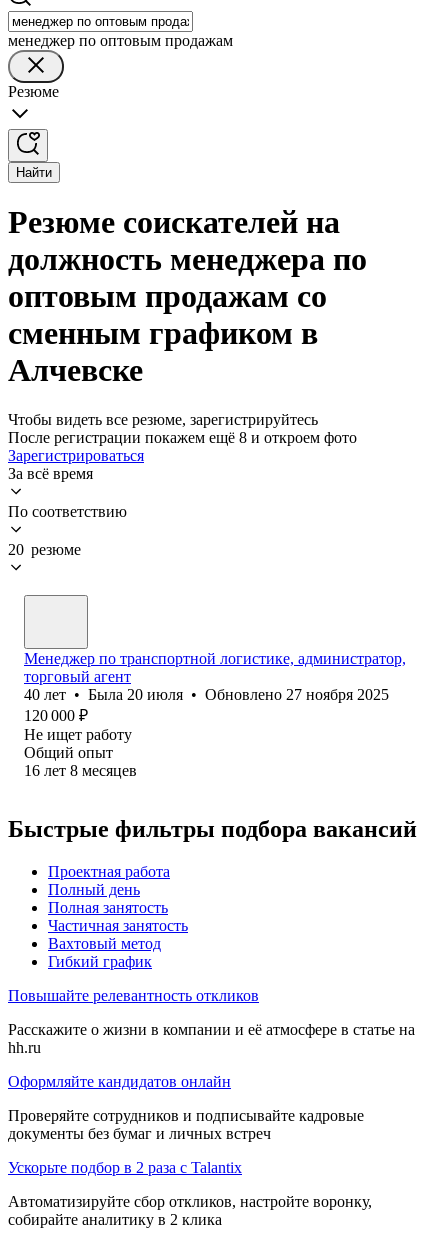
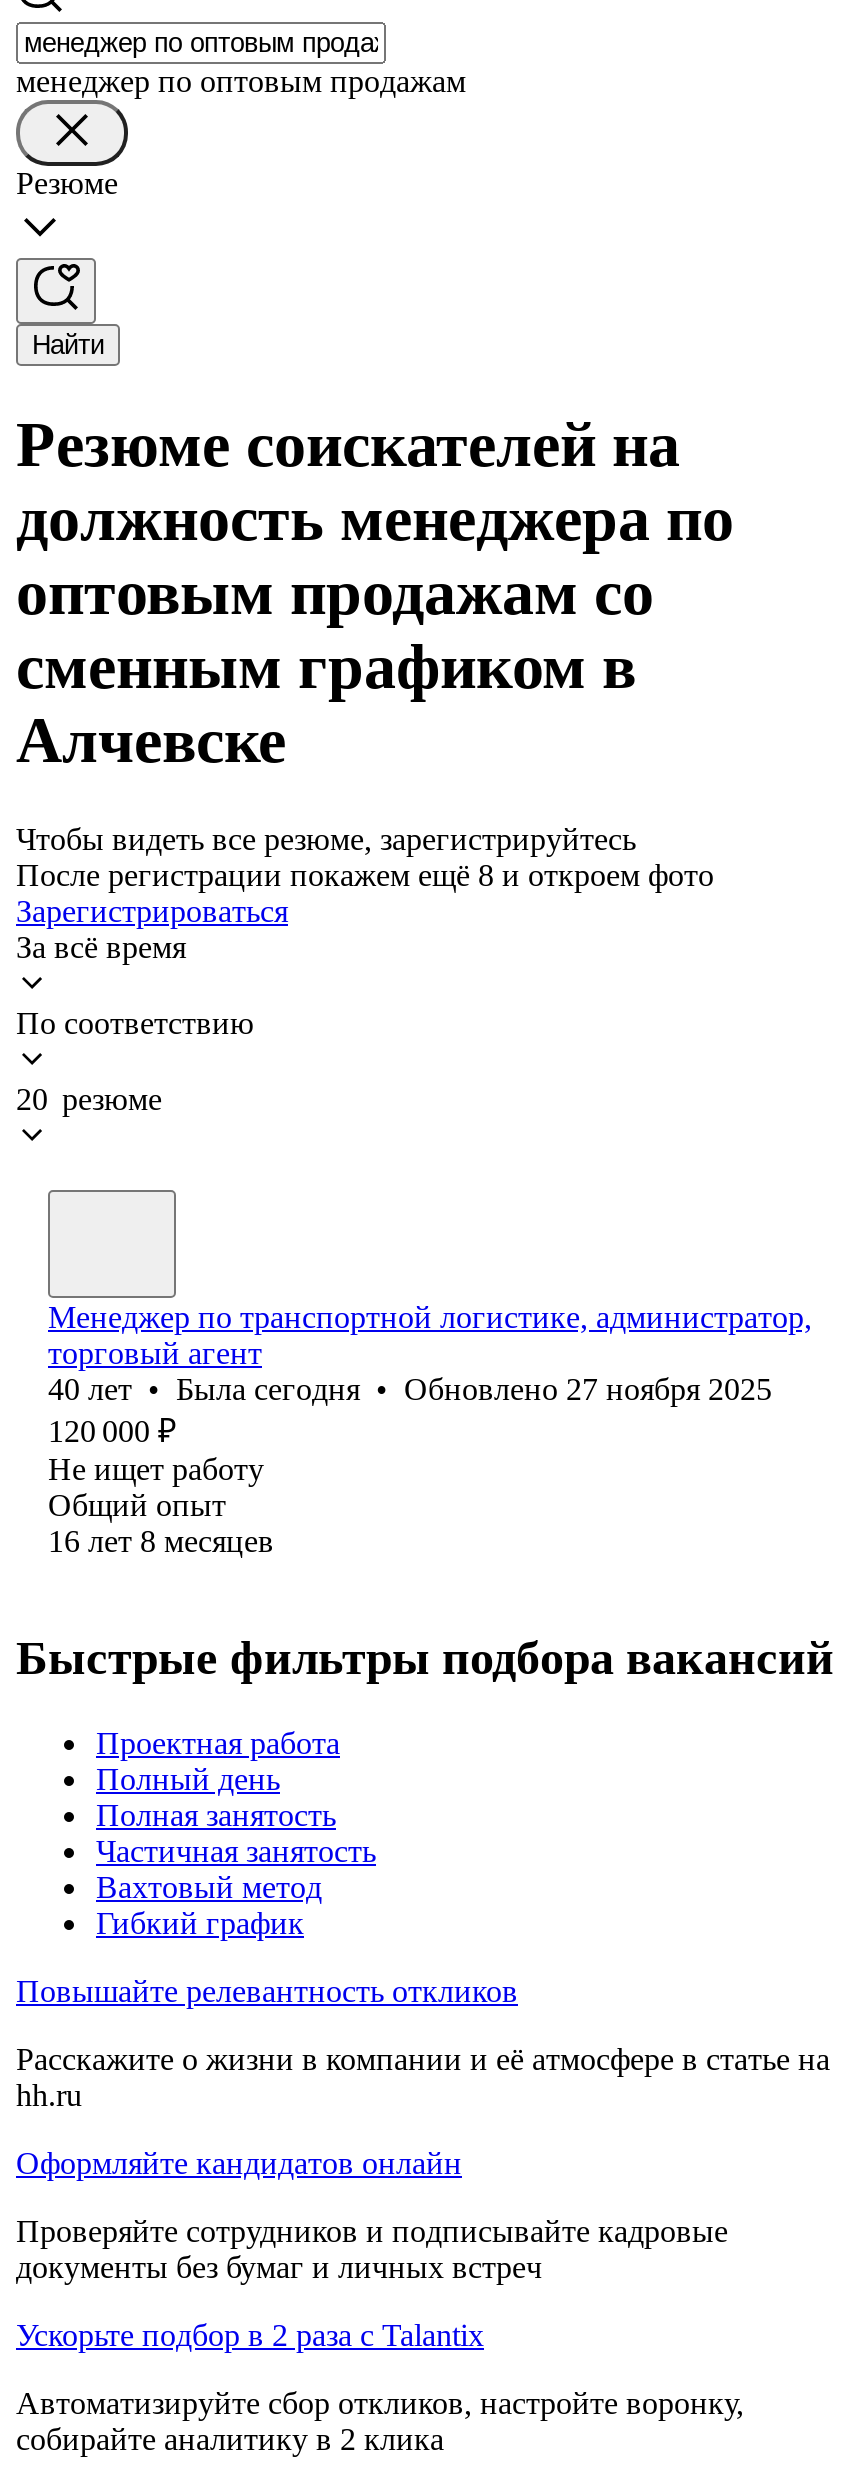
[24,686,389,703] 40 лет • Была 20 июля • Обновлено 27 ноября 2025 -> [48,1372,772,1406] 40 лет • Была сегодня • Обновлено 27 ноября 2025

